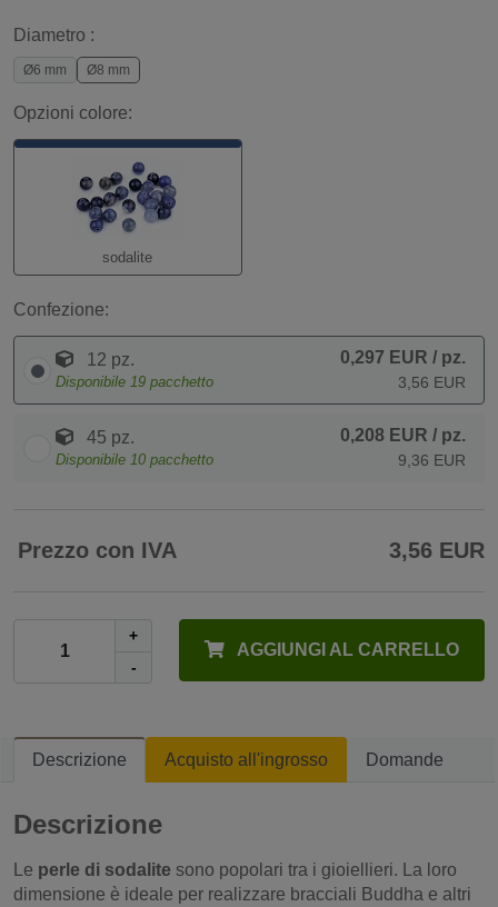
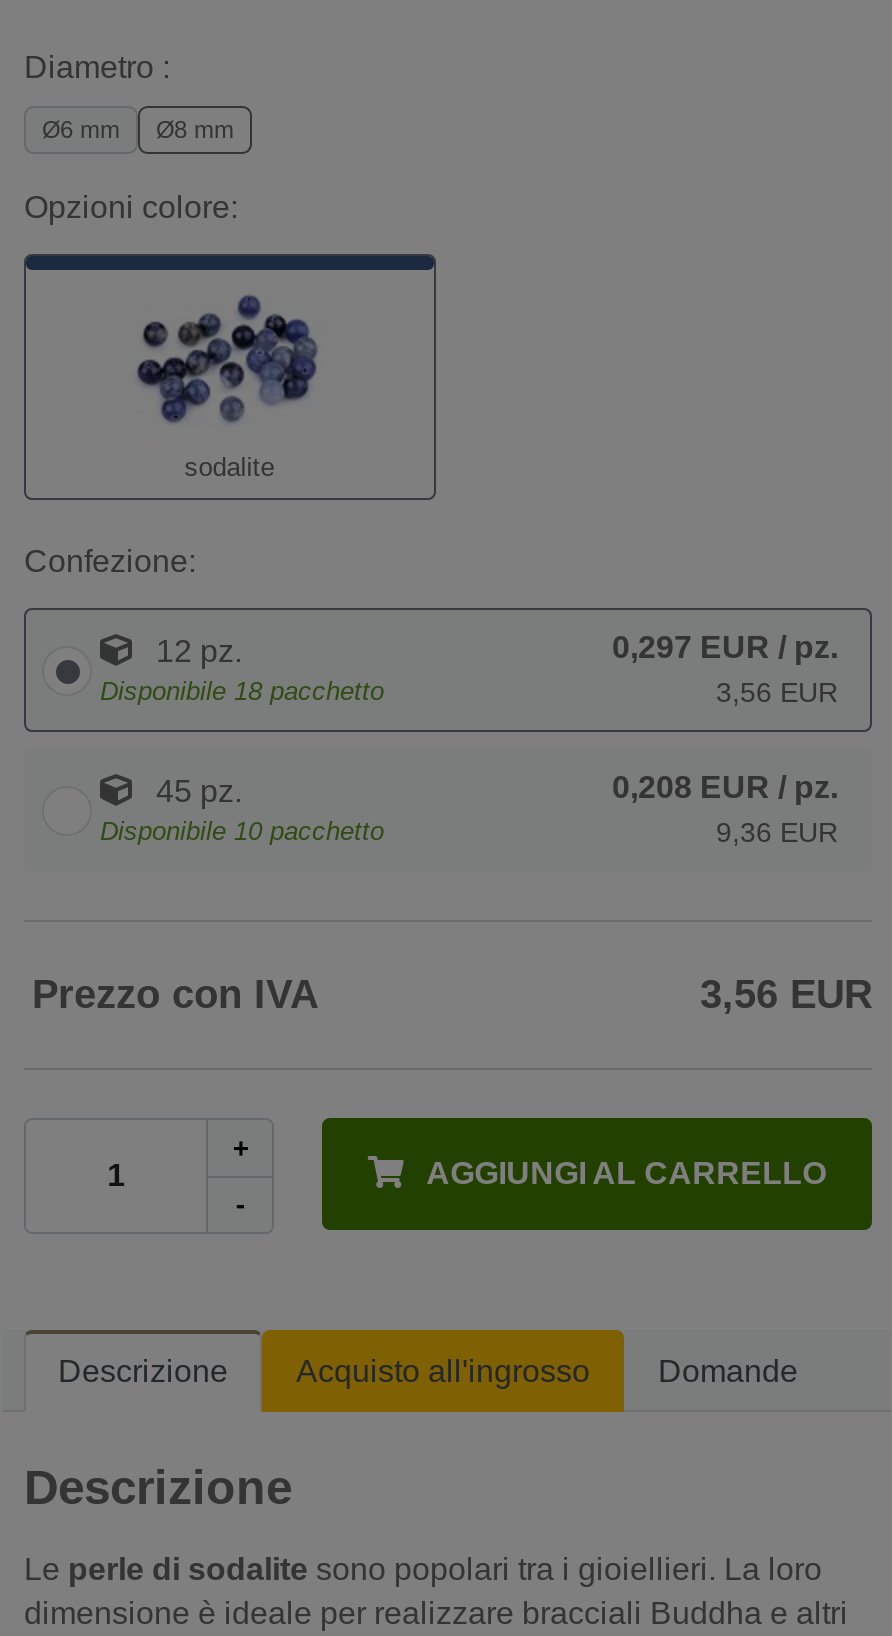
[56,374,213,390] Disponibile 19 pacchetto -> [100,676,384,706] Disponibile 18 pacchetto

